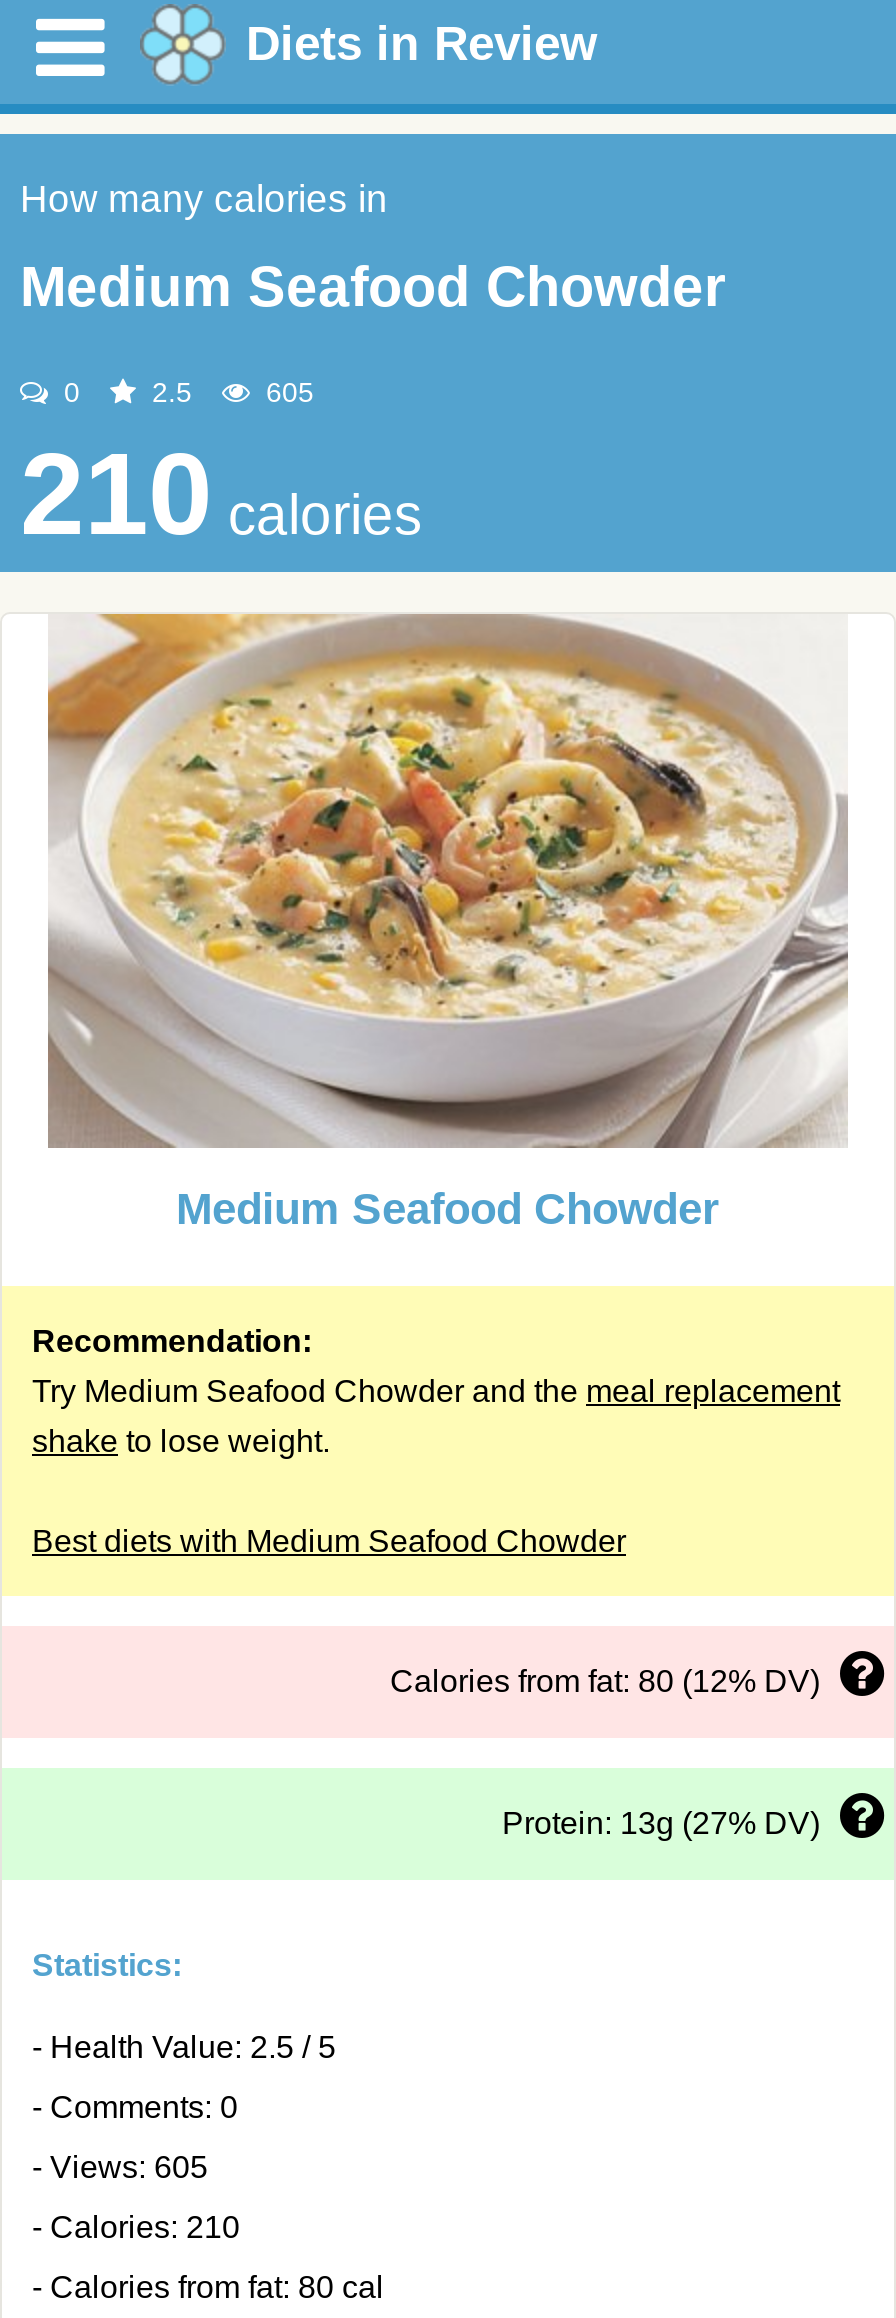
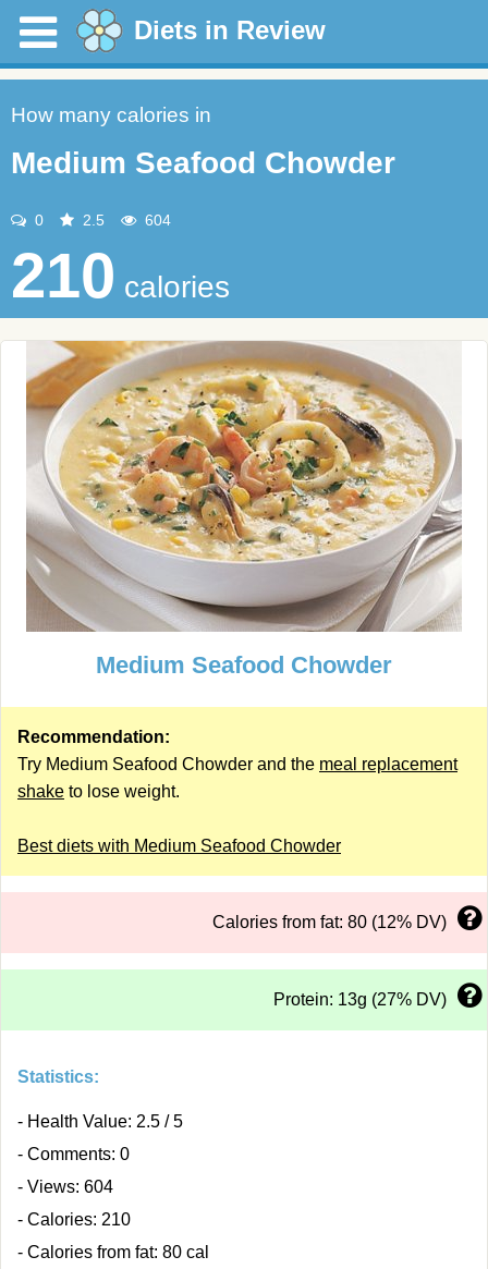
[258,376,314,408] 605 -> [141,211,171,229] 604
[32,2150,208,2184] - Views: 605 -> [17,1178,113,1196] - Views: 604

